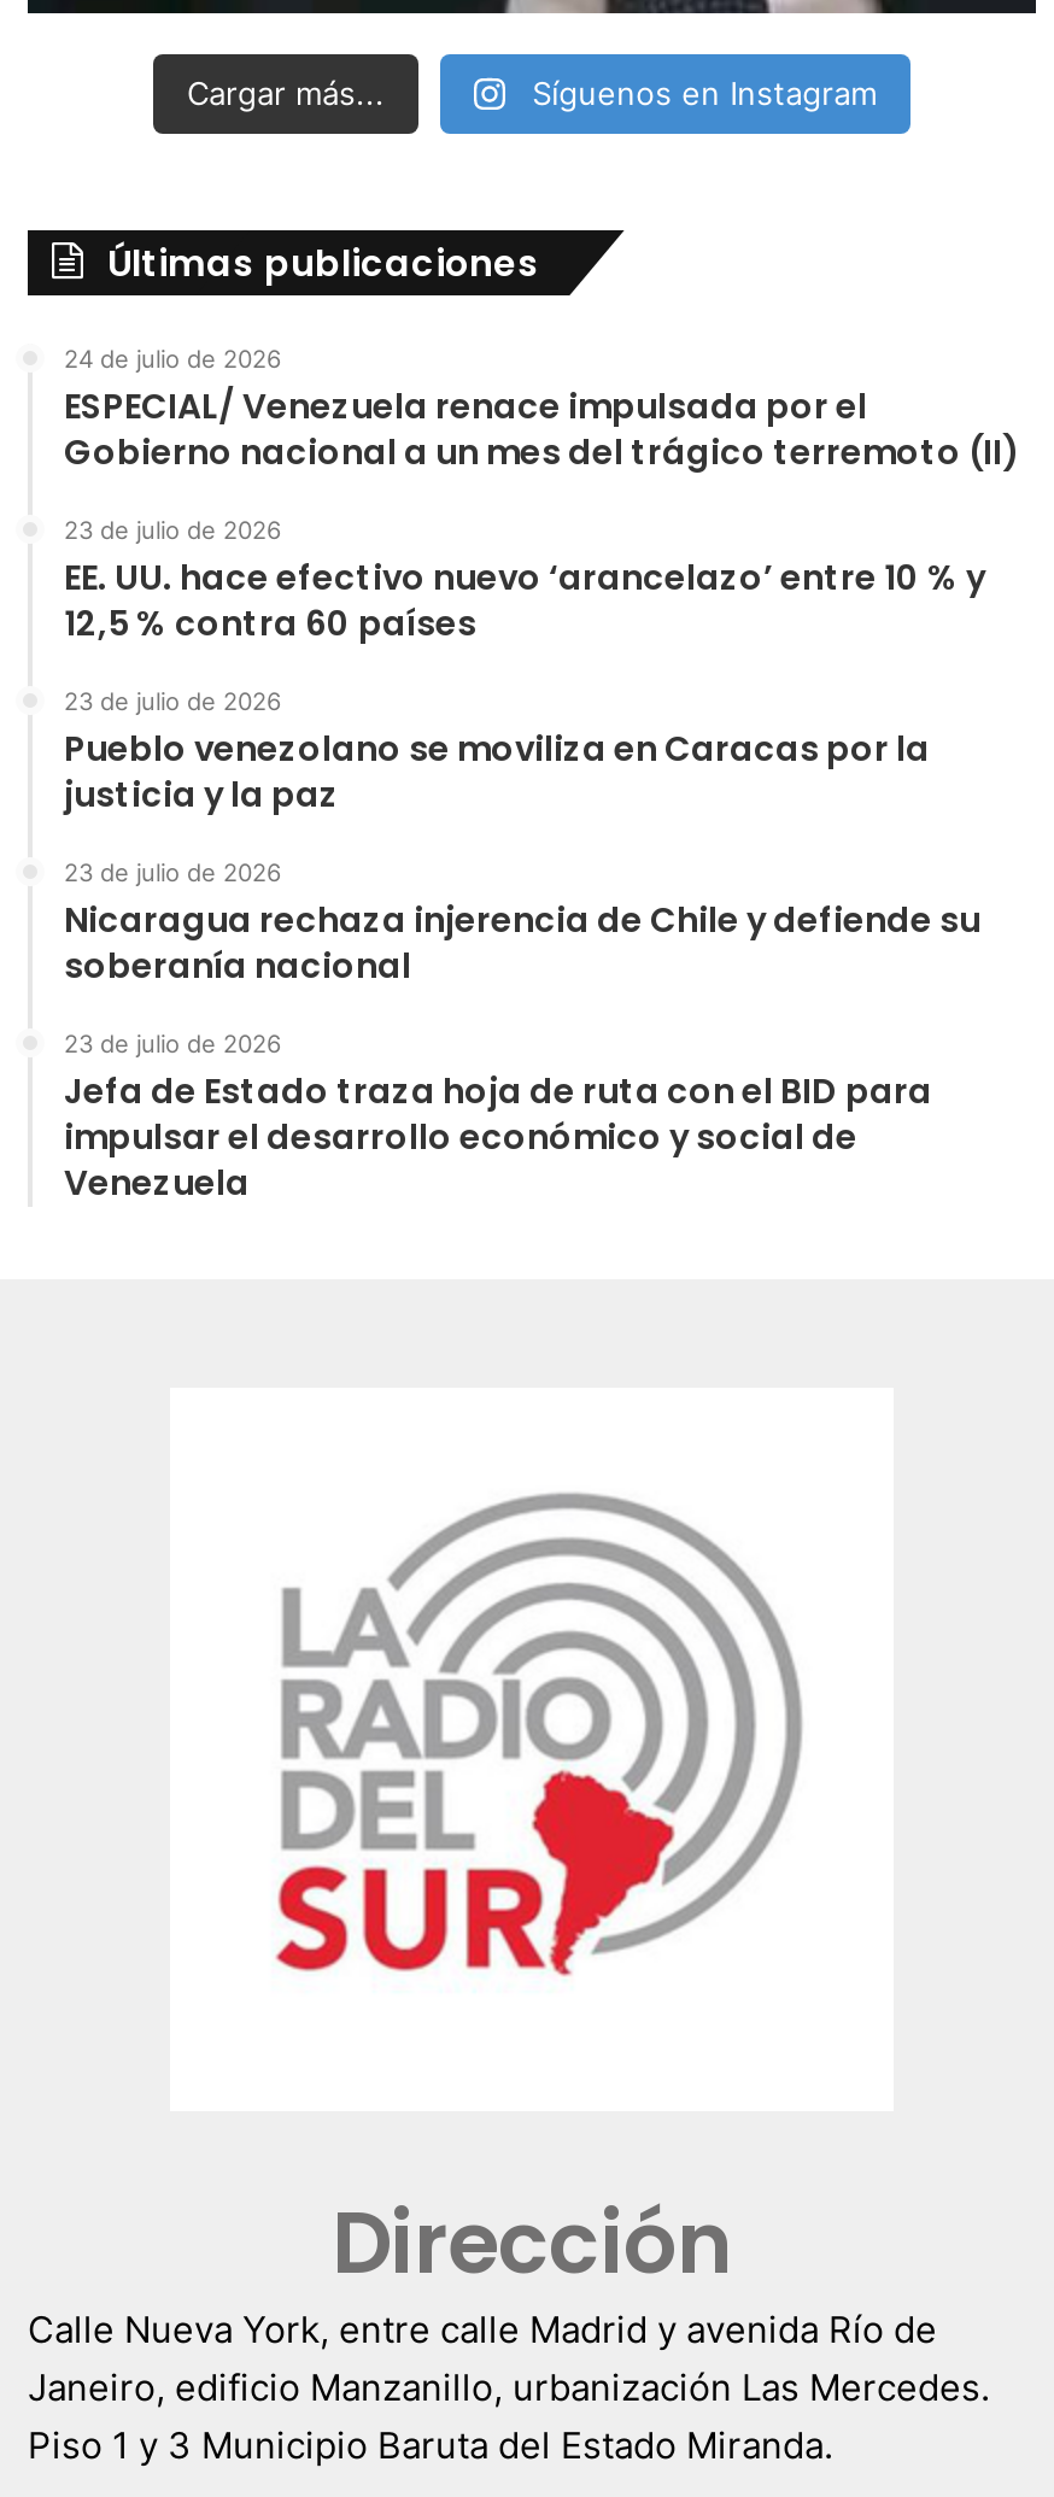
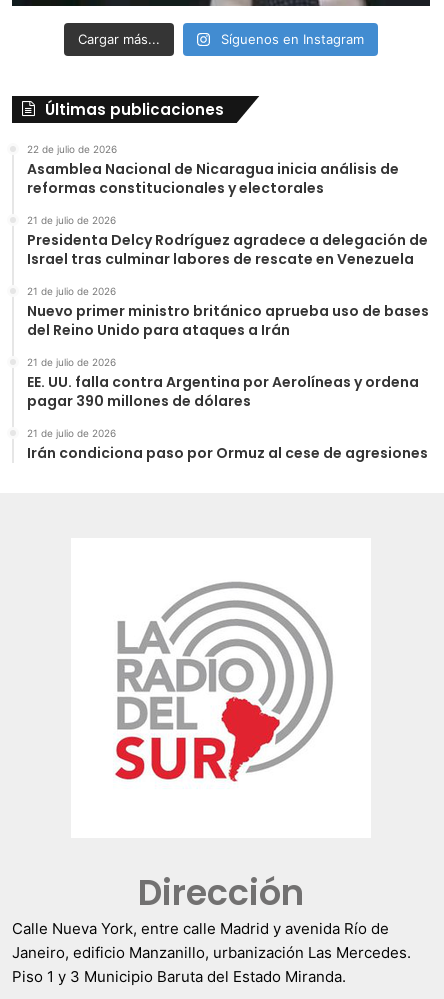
[64,344,1019,477] 24 de julio de 2026 | ESPECIAL/ Venezuela renace impulsada por el | Gobierno nacional a un mes del trágico terremoto (II) -> [27,143,399,198] 22 de julio de 2026 | Asamblea Nacional de Nicaragua inicia análisis de | reformas constitucionales y electorales
[64,516,985,648] 23 de julio de 2026 | EE. UU. hace efectivo nuevo ‘arancelazo’ entre 10 % y | 12,5 % contra 60 países -> [27,214,428,269] 21 de julio de 2026 | Presidenta Delcy Rodríguez agradece a delegación de | Israel tras culminar labores de rescate en Venezuela
[64,687,930,819] 23 de julio de 2026 | Pueblo venezolano se moviliza en Caracas por la | justicia y la paz -> [27,285,429,340] 21 de julio de 2026 | Nuevo primer ministro británico aprueba uso de bases | del Reino Unido para ataques a Irán
[64,858,980,991] 23 de julio de 2026 | Nicaragua rechaza injerencia de Chile y defiende su | soberanía nacional -> [27,356,419,411] 21 de julio de 2026 | EE. UU. falla contra Argentina por Aerolíneas y ordena | pagar 390 millones de dólares
[64,1029,932,1208] 23 de julio de 2026 | Jefa de Estado traza hoja de ruta con el BID para | impulsar el desarrollo económico y social de | Venezuela -> [27,427,428,463] 21 de julio de 2026 | Irán condiciona paso por Ormuz al cese de agresiones

